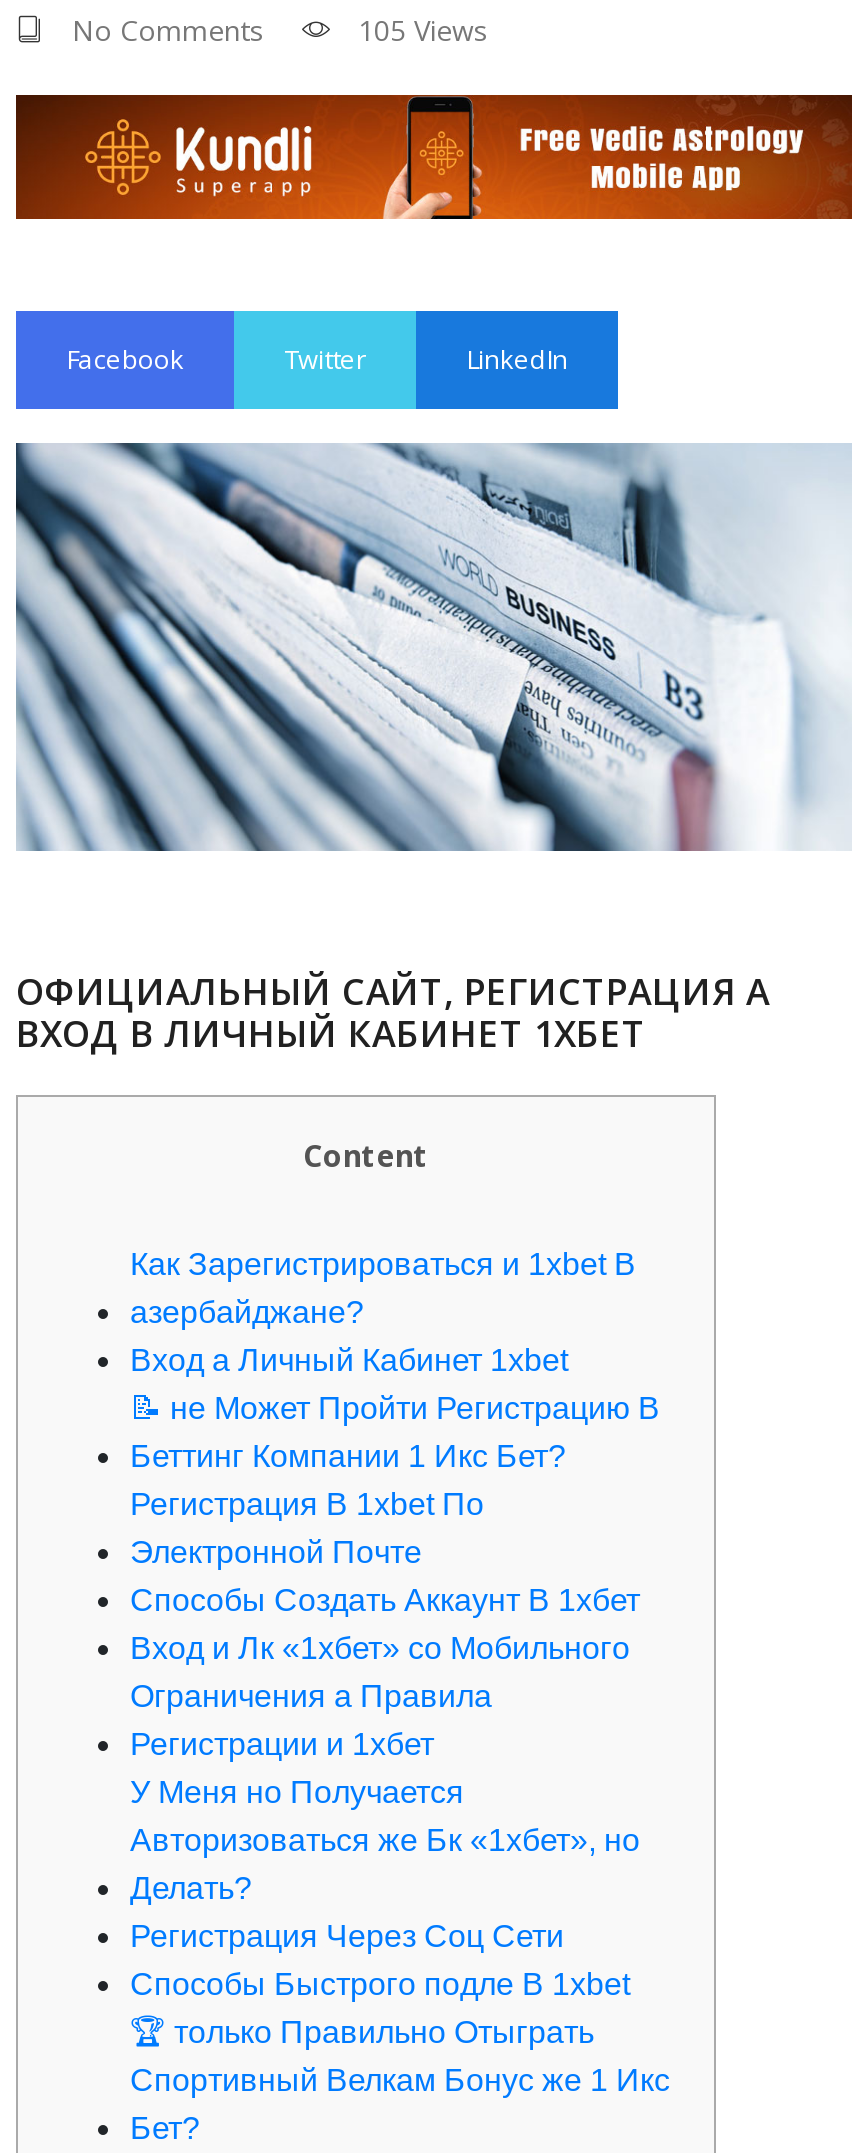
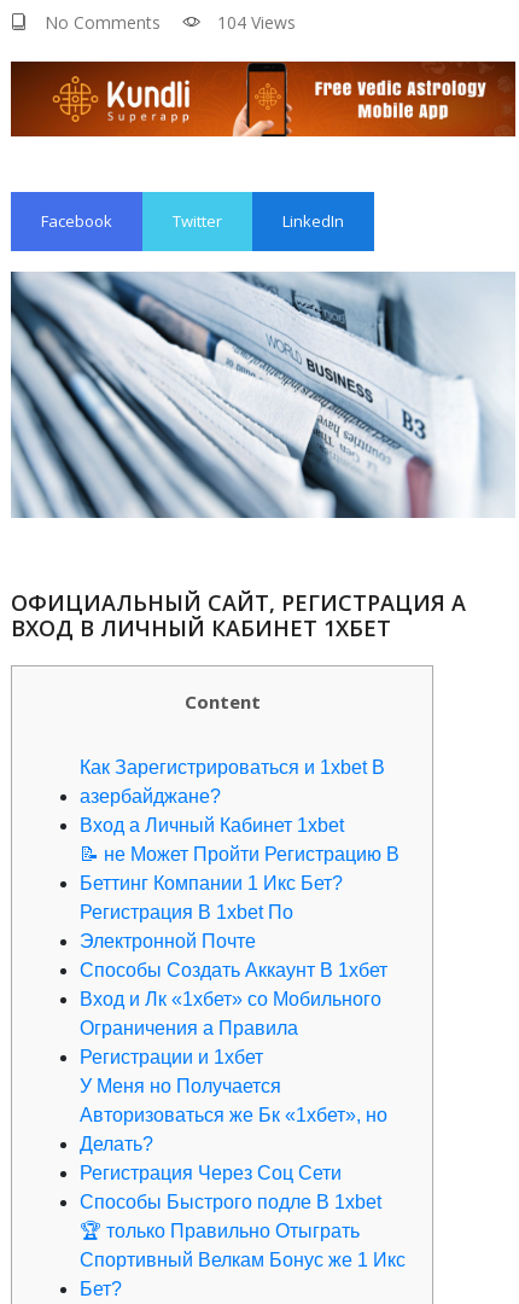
[350,11,488,49] 105 Views -> [212,11,296,34] 104 Views

